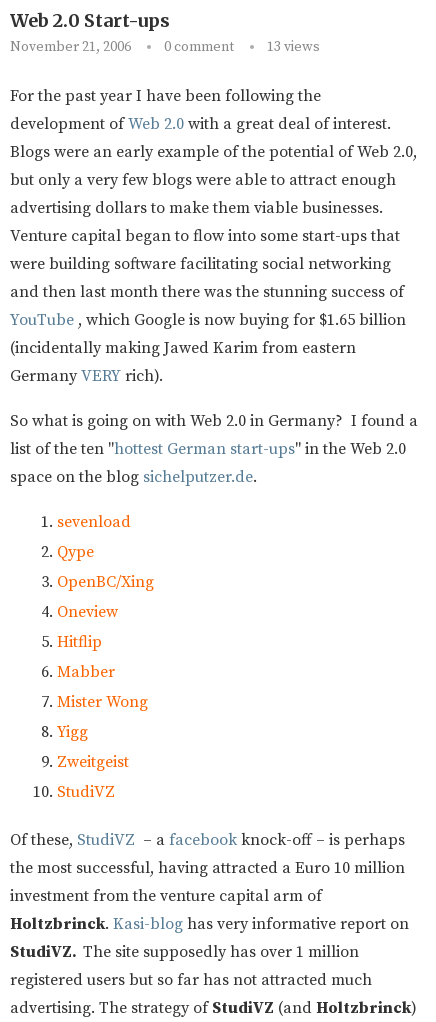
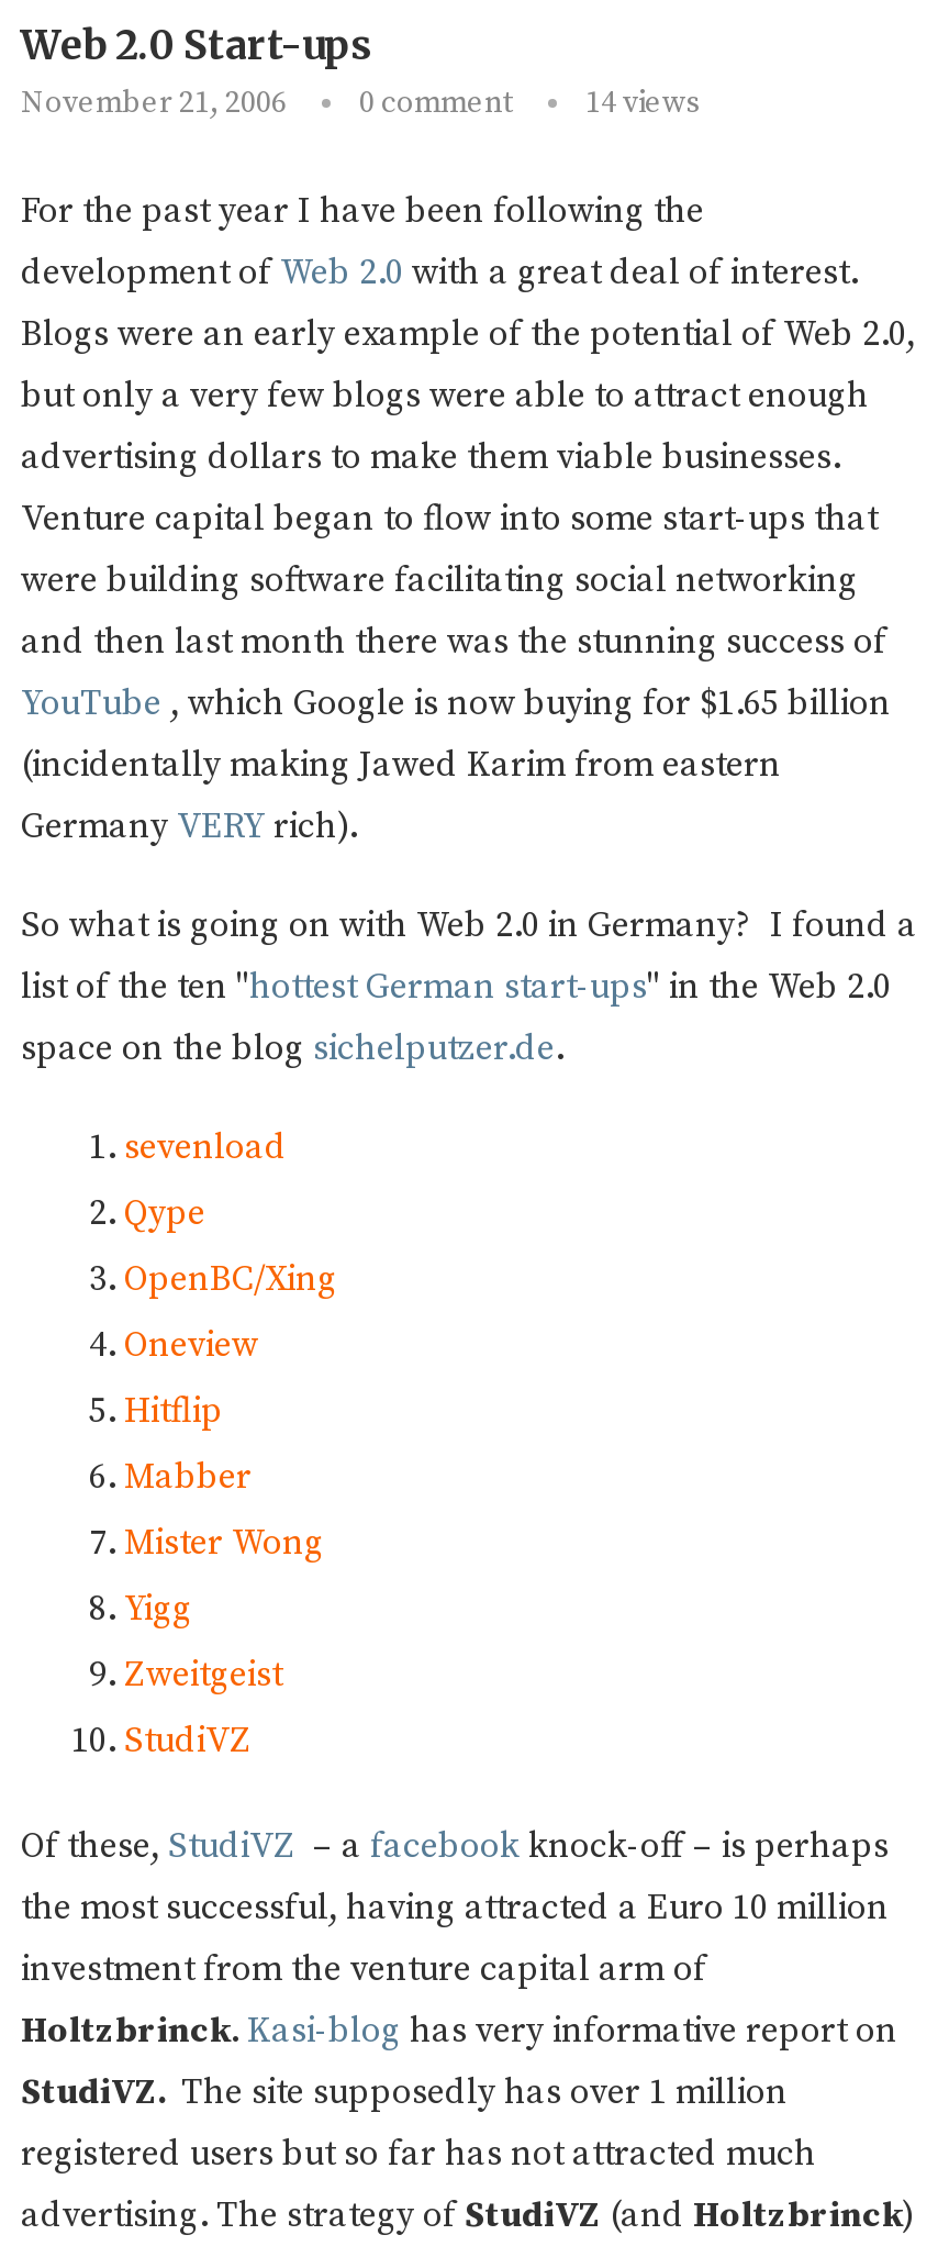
[10,38,320,56] November 21, 2006 0 comment 13views -> [21,84,702,123] November 21, 2006 0 comment 14views

